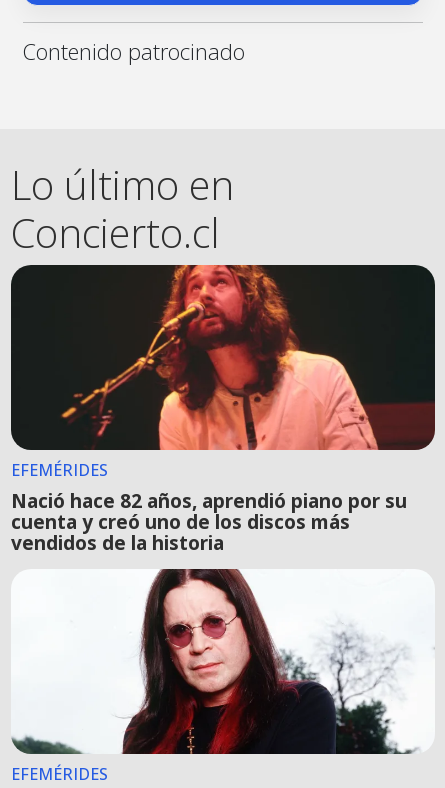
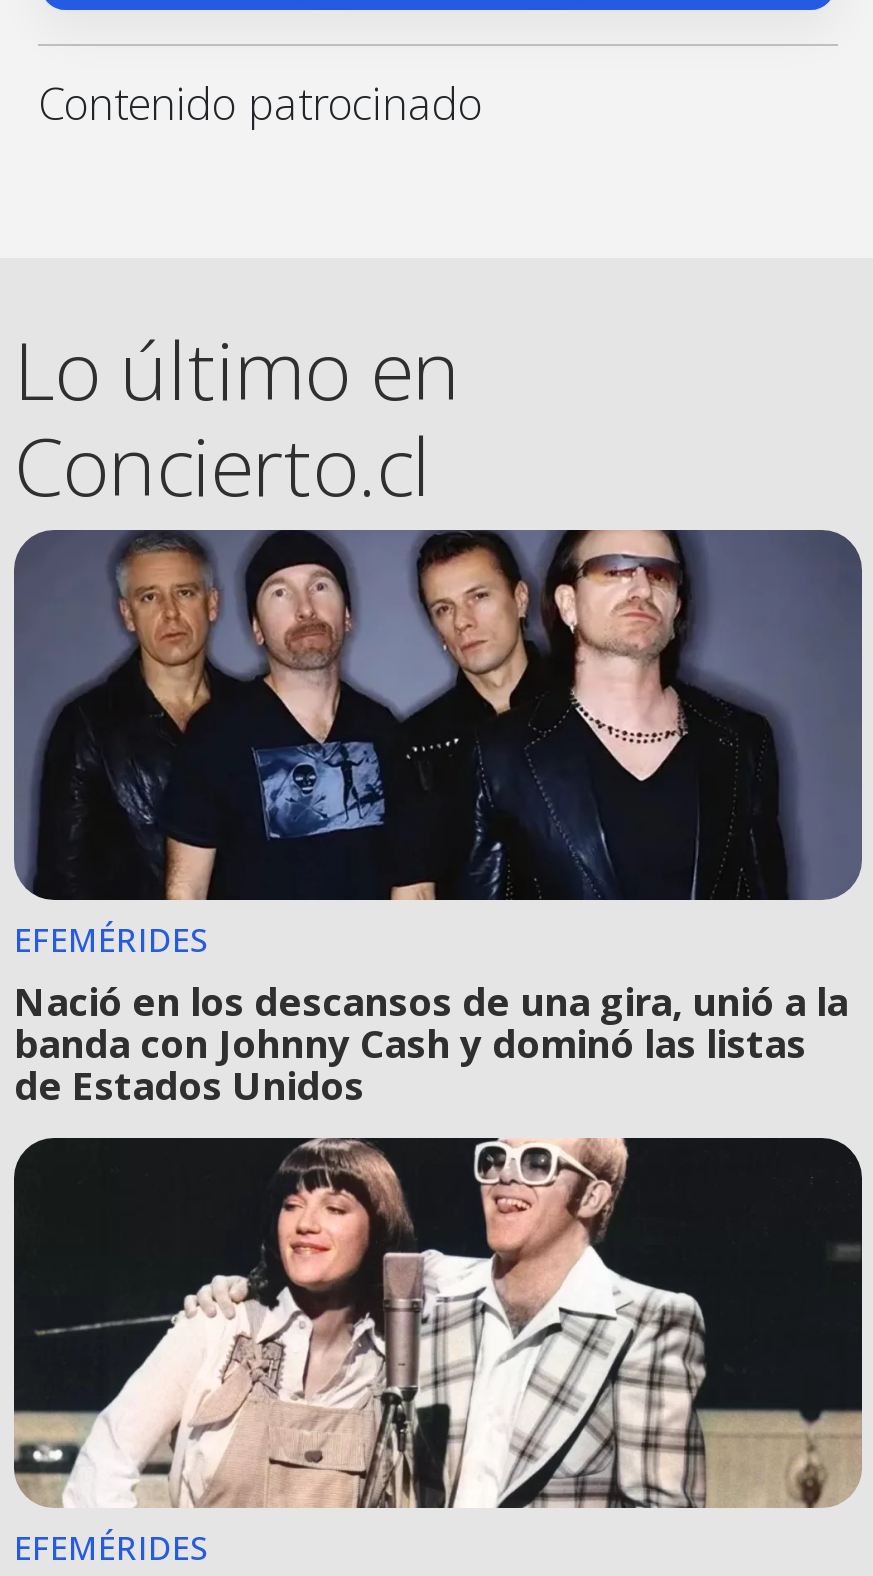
[10,264,435,556] [image] | Nació hace 82 años, aprendió piano por su | cuenta y creó uno de los discos más | vendidos de la historia -> [12,528,862,1112] [image] | Nació en los descansos de una gira, unió a la | banda con Johnny Cash y dominó las listas | de Estados Unidos
[11,568,435,755] [image] -> [12,1136,864,1510] [image]

